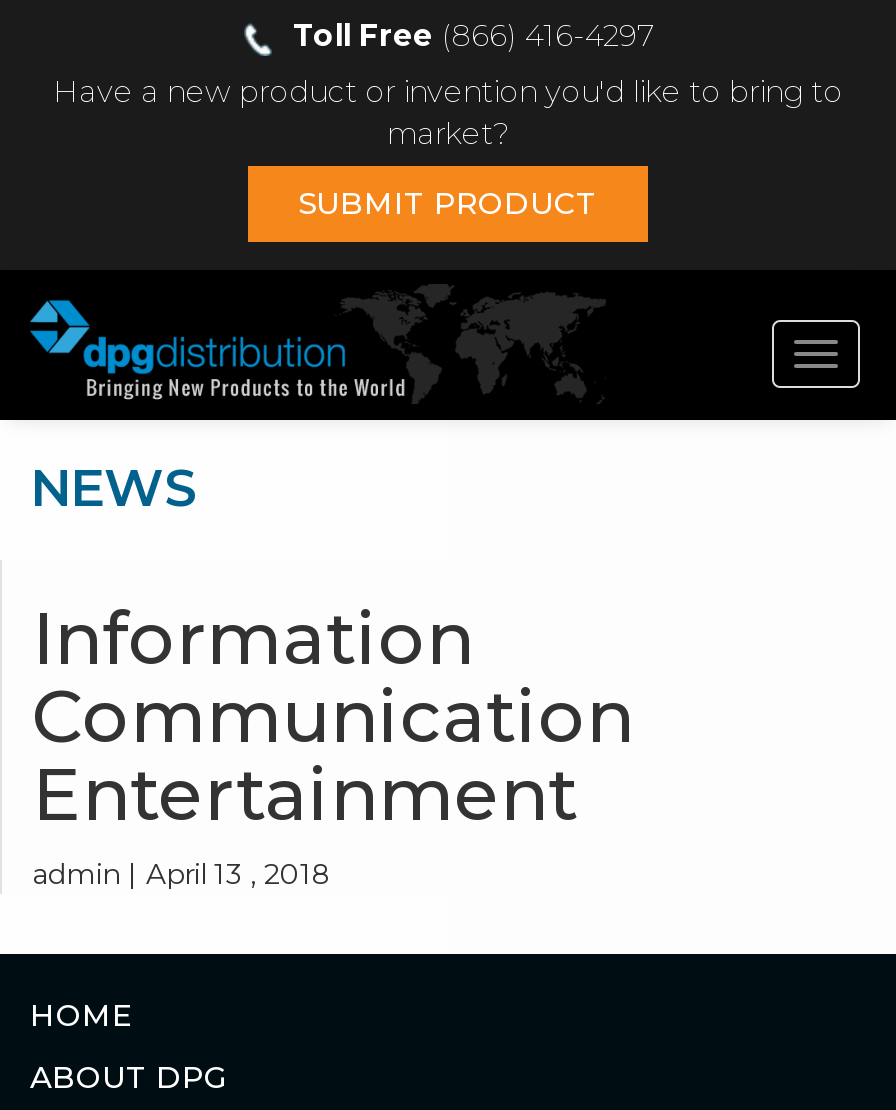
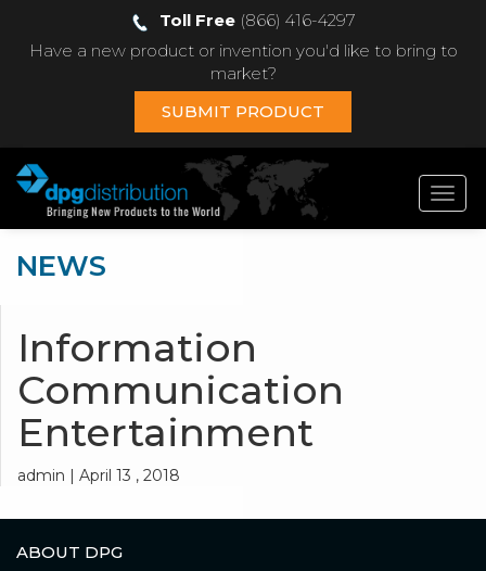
[30,996,132,1034] HOME -> none

